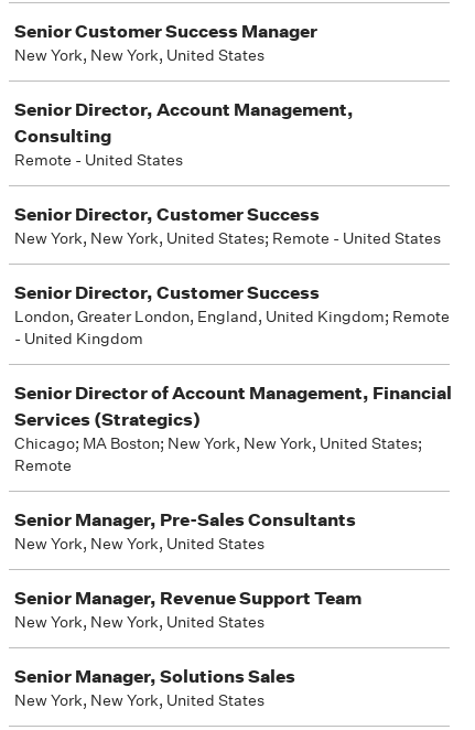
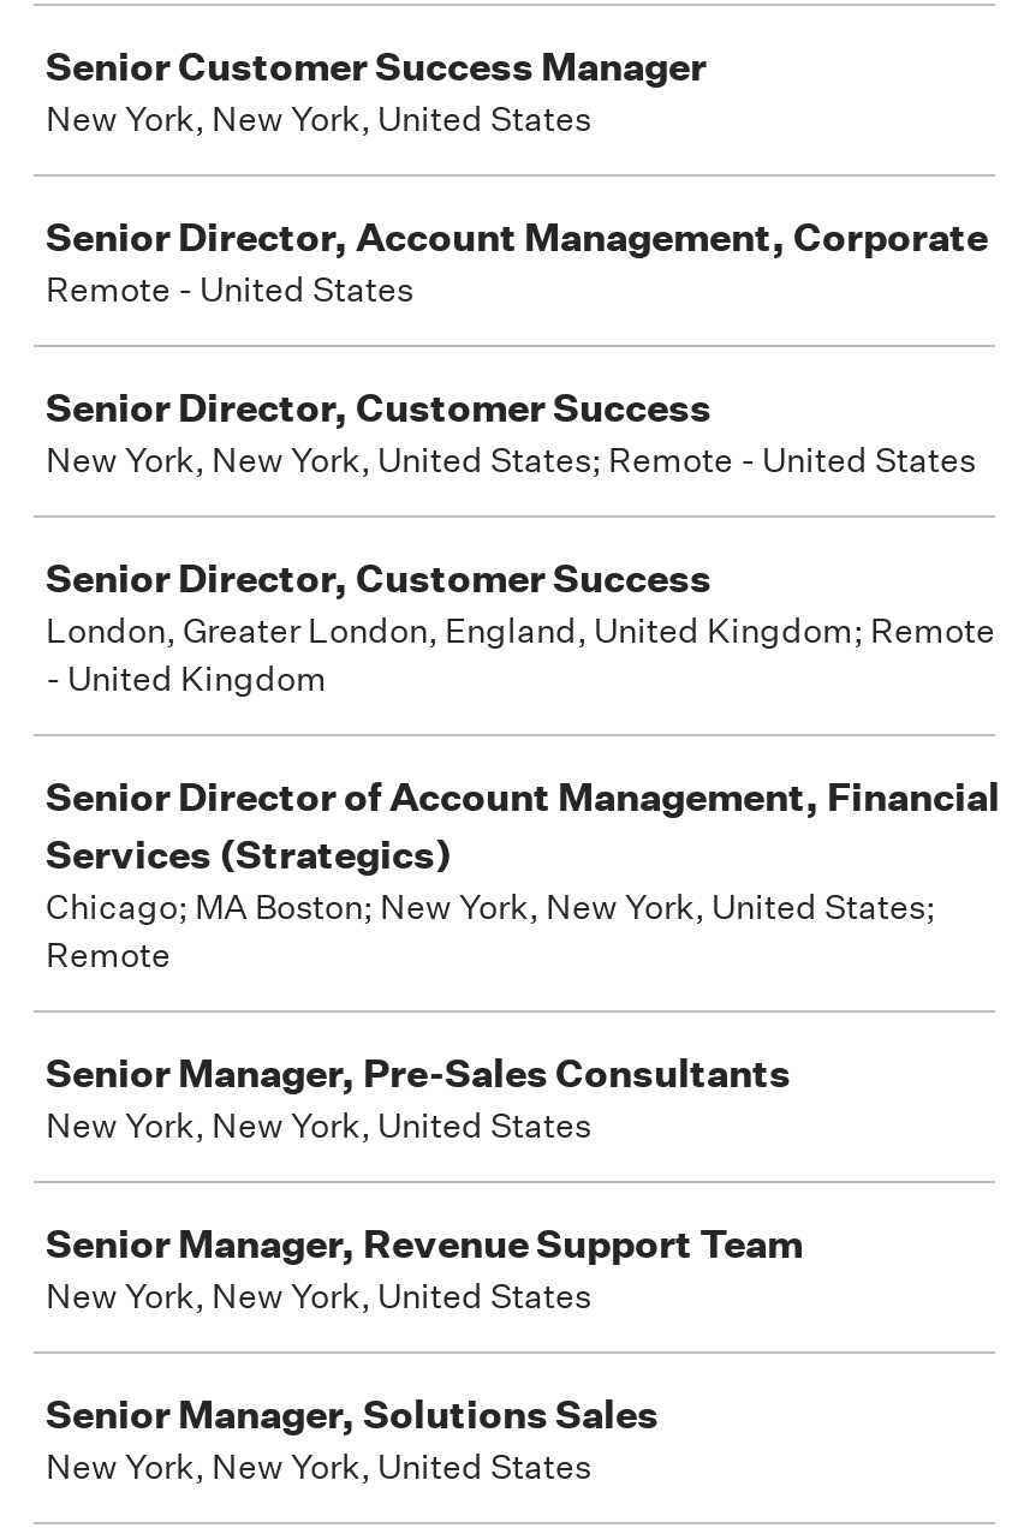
[14,98,354,146] Senior Director, Account Management, | Consulting -> [46,212,988,260] Senior Director, Account Management, Corporate

